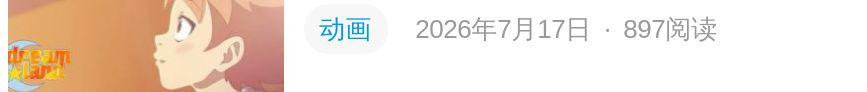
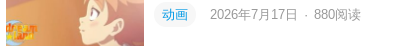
[319,13,717,43] 动画 2026年7月17日 · 897阅读 -> [162,7,361,22] 动画 2026年7月17日 · 880阅读

